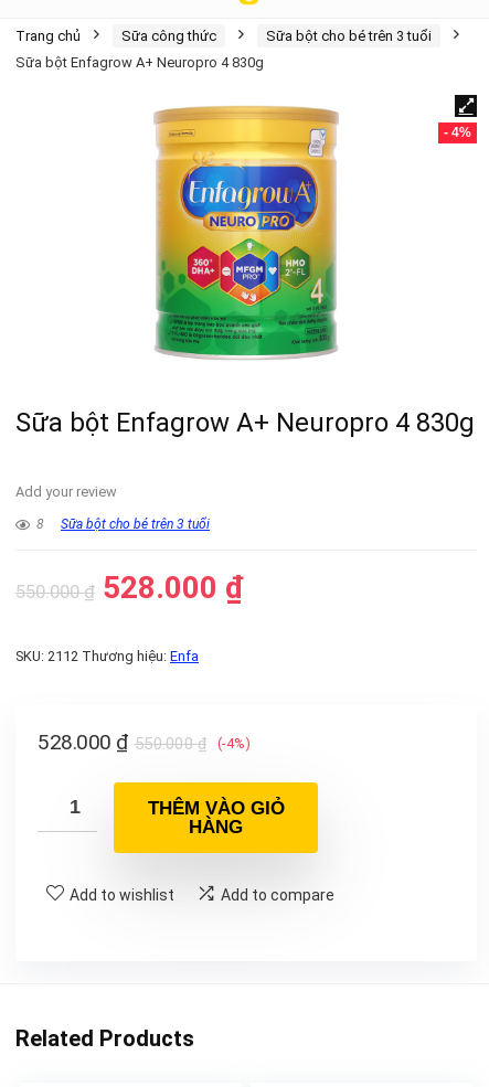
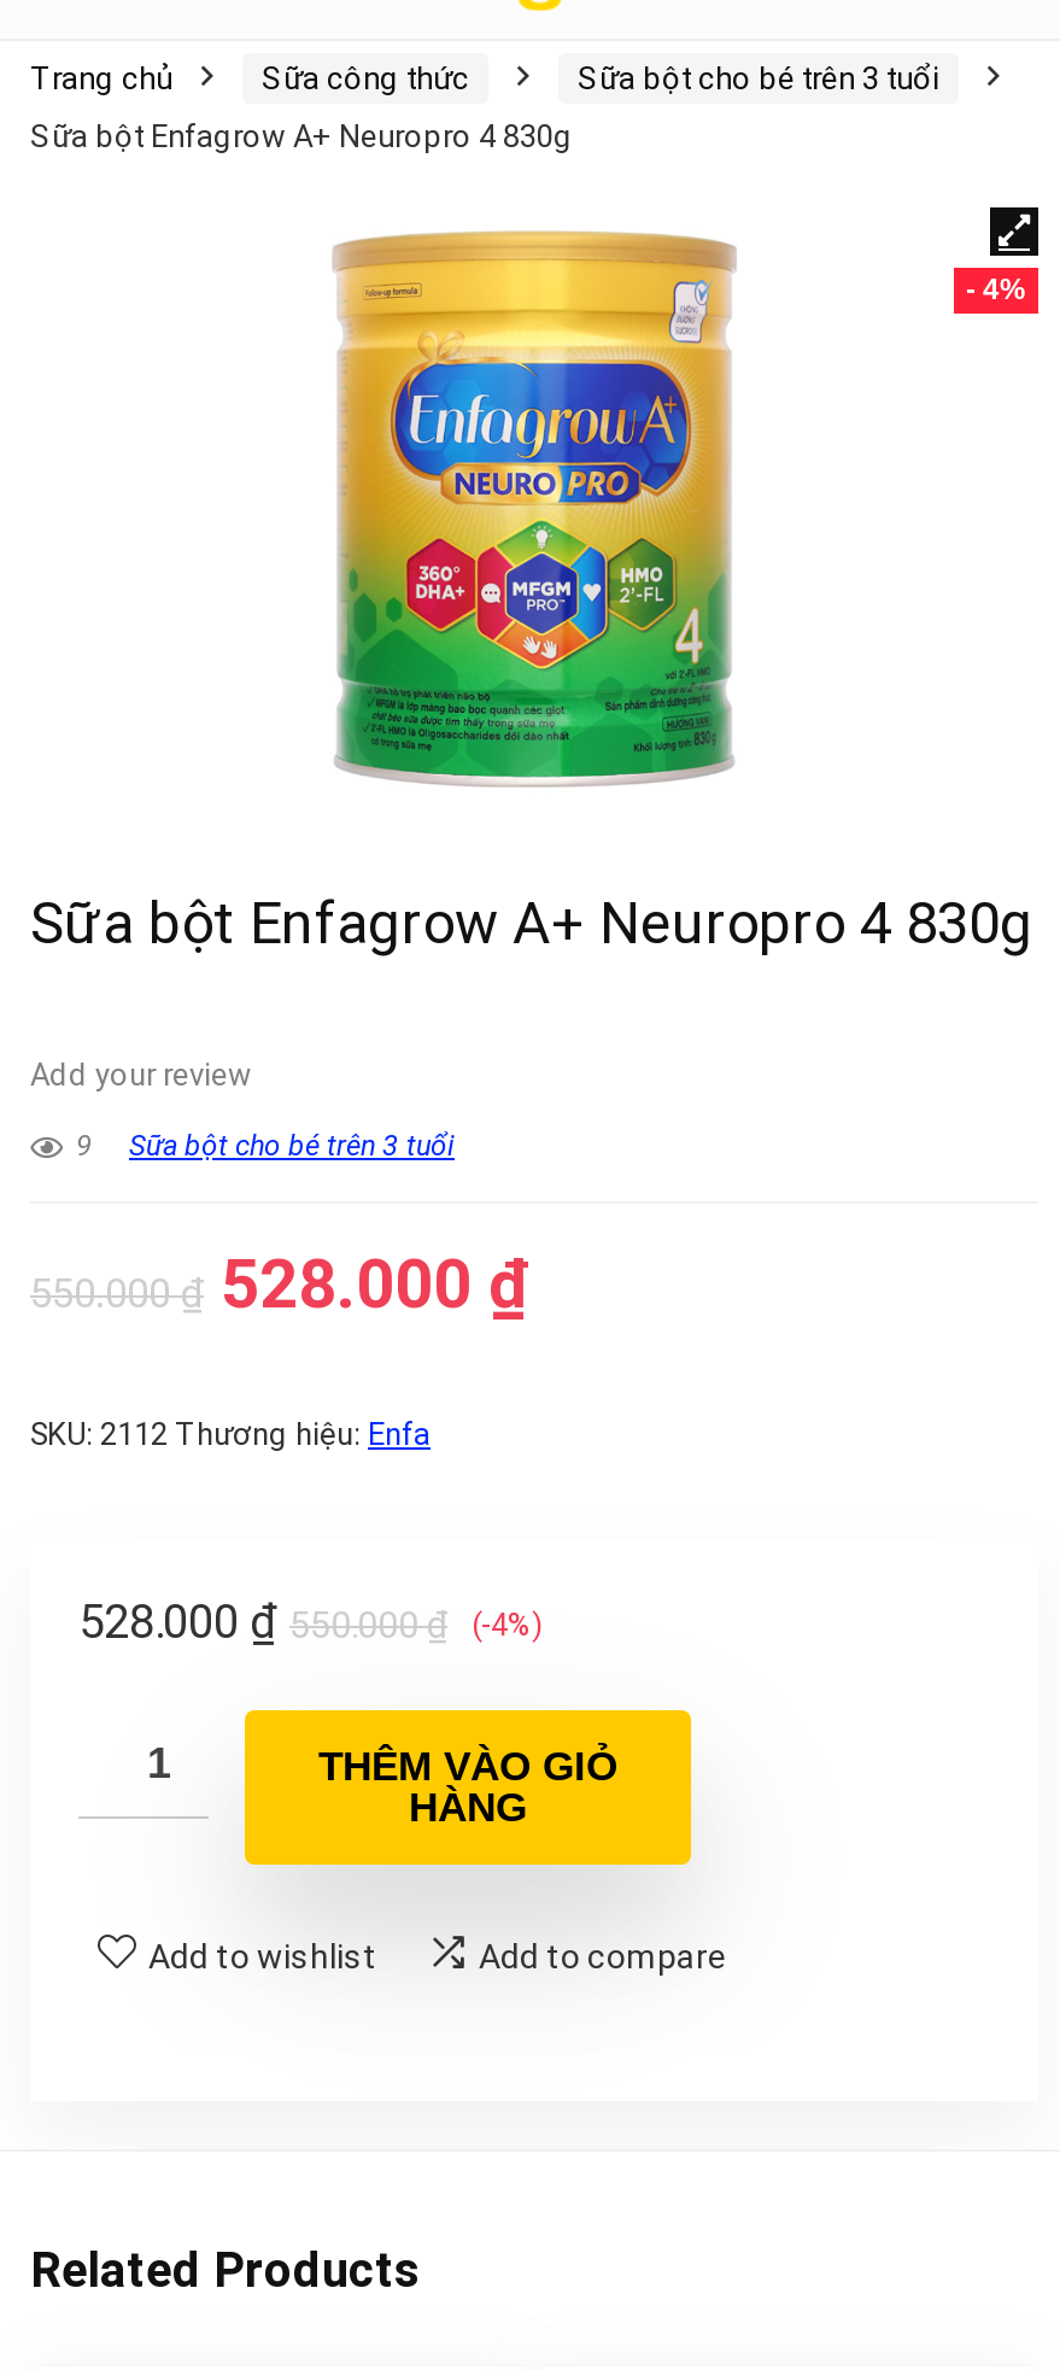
[36,516,210,532] 8 Sữa bột cho bé trên 3 tuổi -> [76,1129,455,1163] 9 Sữa bột cho bé trên 3 tuổi

